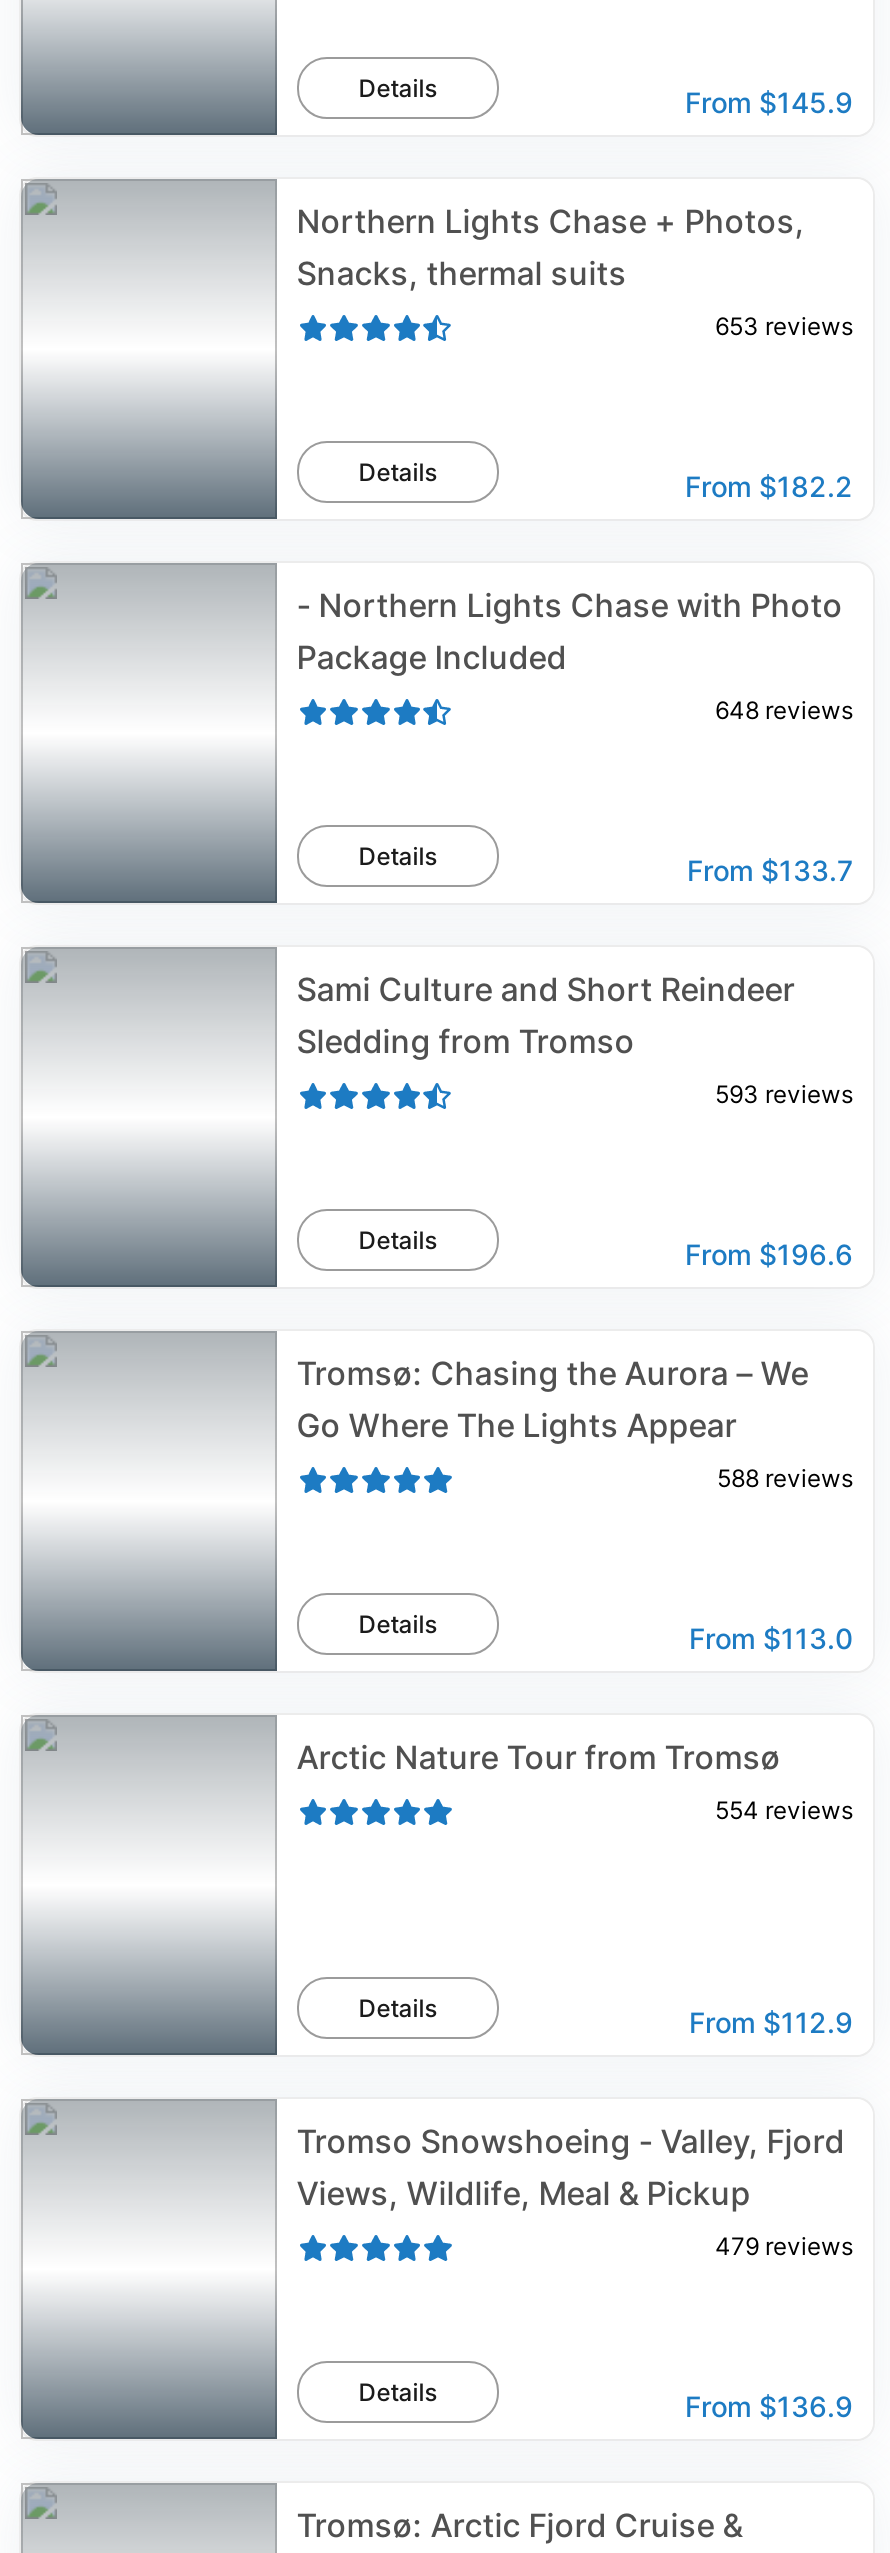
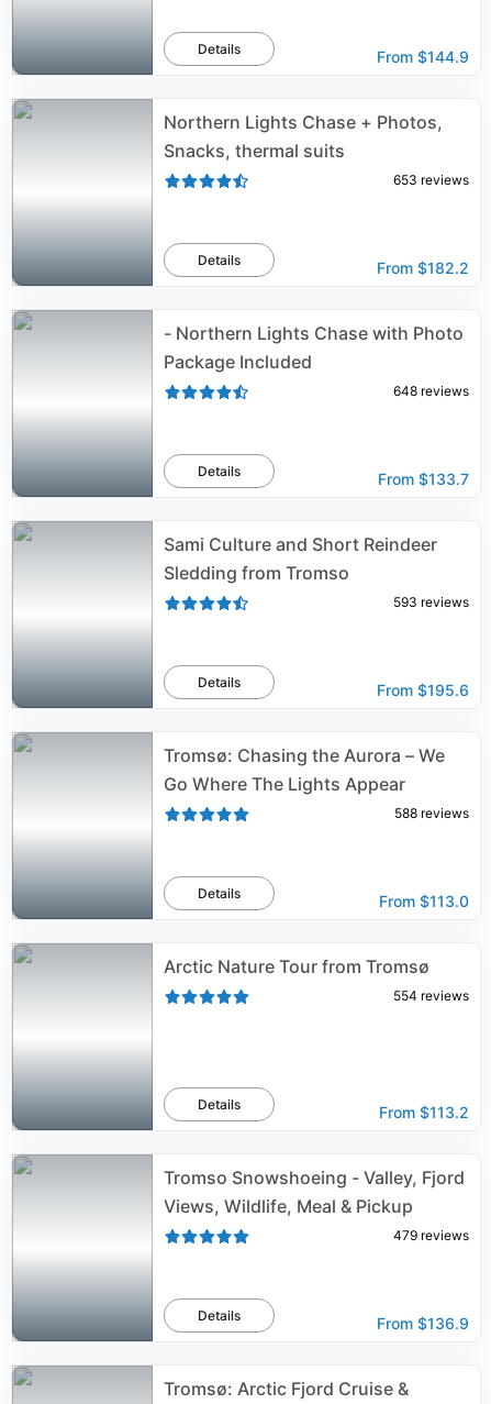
[685,85,853,119] From $145.9 -> [377,47,469,66] From $144.9
[685,1237,853,1271] From $196.6 -> [377,681,469,699] From $195.6
[689,2005,853,2039] From $112.9 -> [379,1103,469,1122] From $113.2

